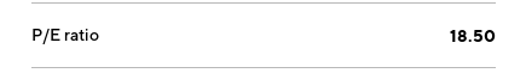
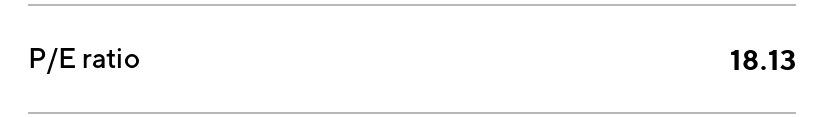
[450,25,496,45] 18.50 -> [730,42,796,76] 18.13

